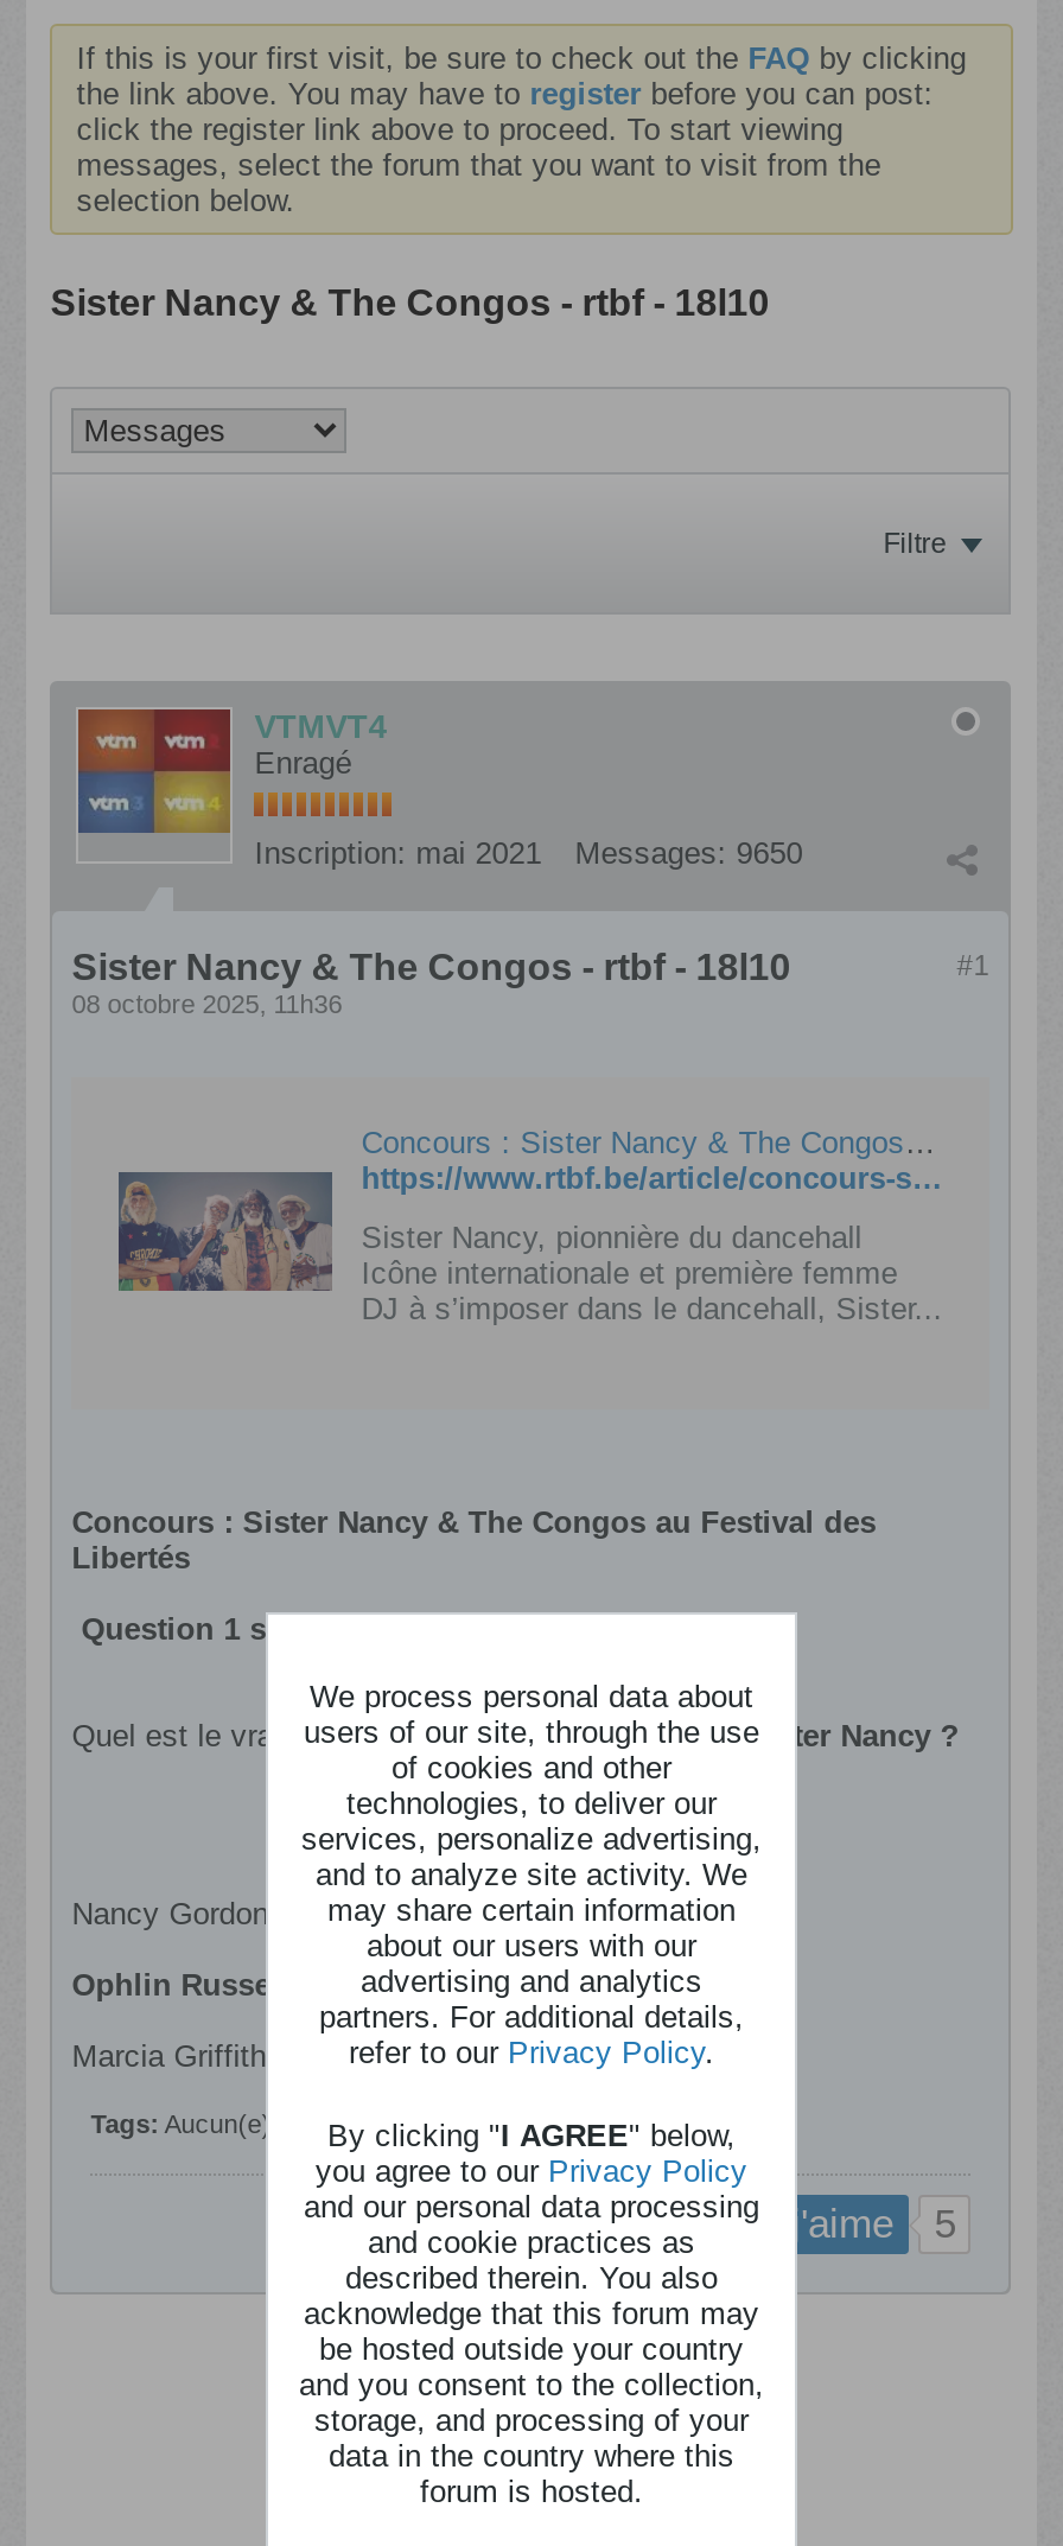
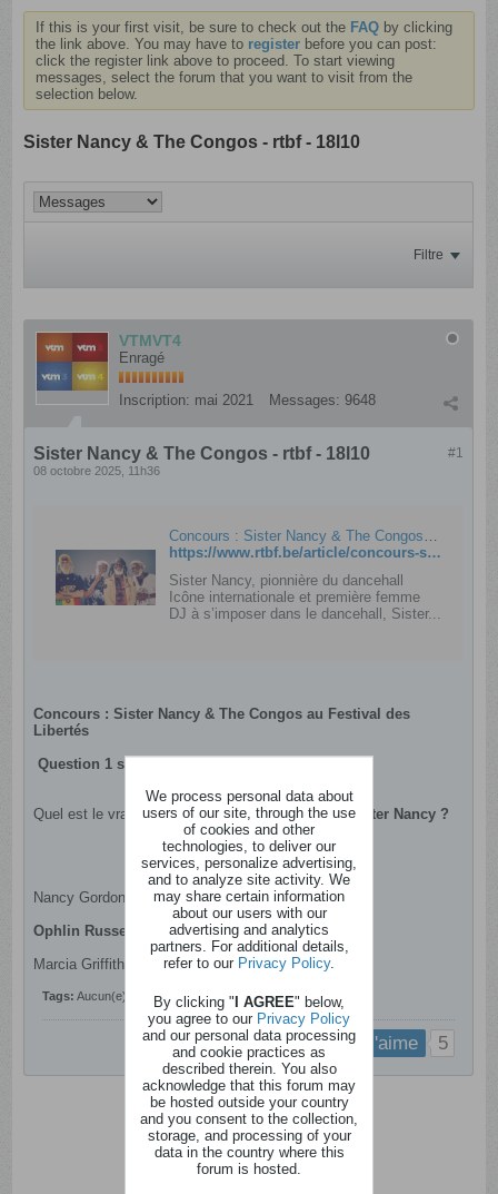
[254,835,802,871] Inscription: mai 2021 Messages: 9650 -> [119,392,376,408] Inscription: mai 2021 Messages: 9648

